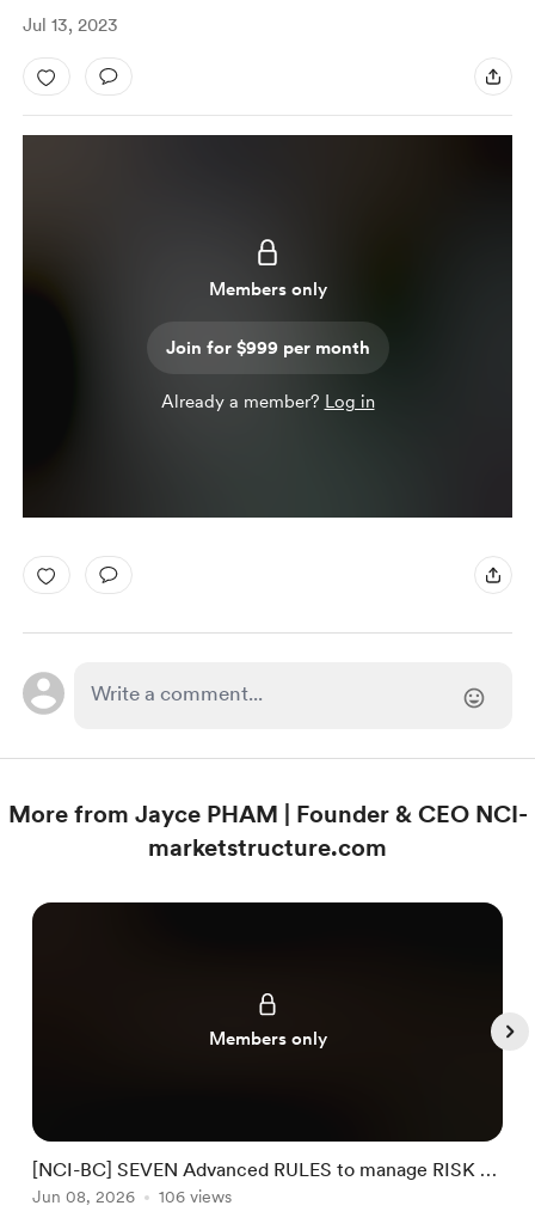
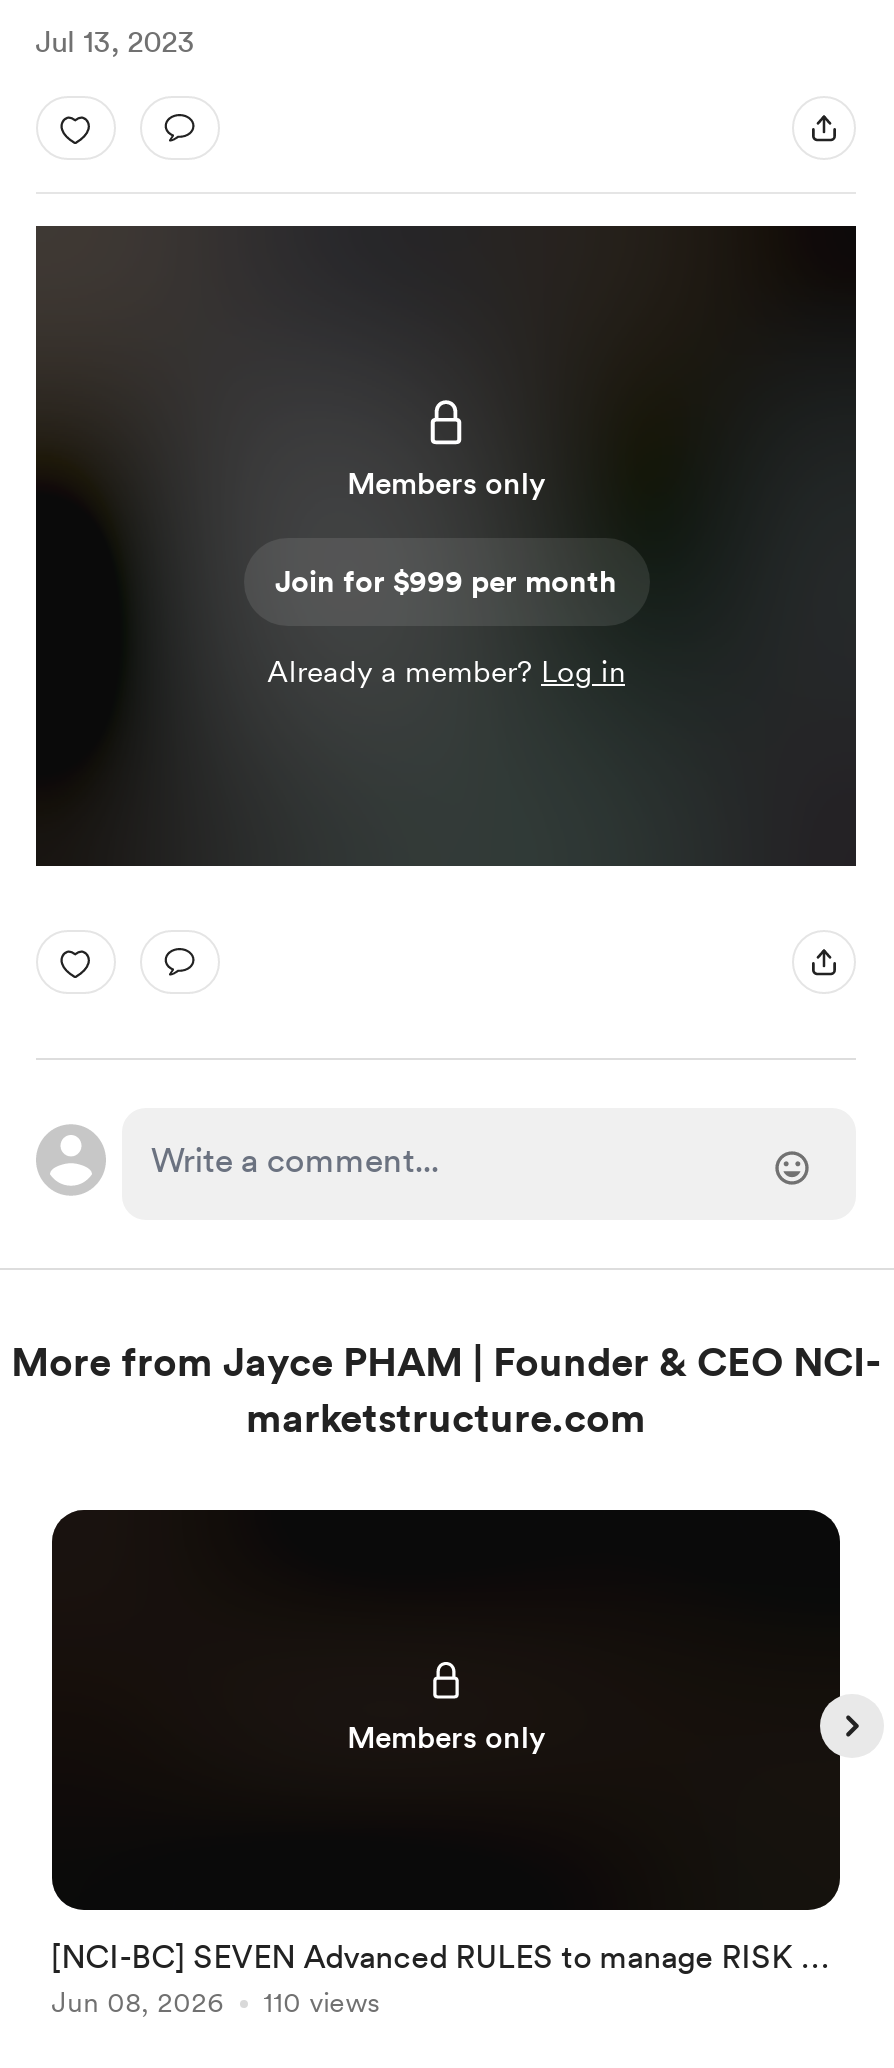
[158,1187,231,1206] 106 views -> [263,1986,379,2018] 110 views

